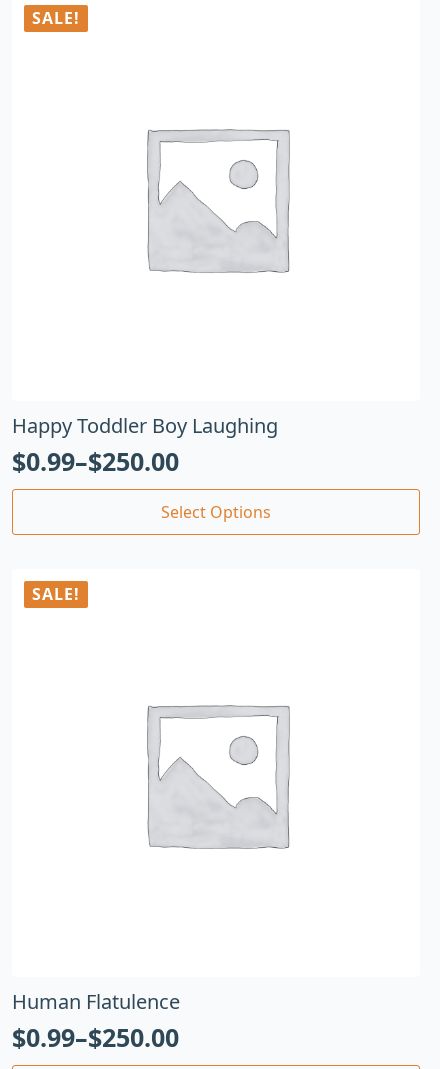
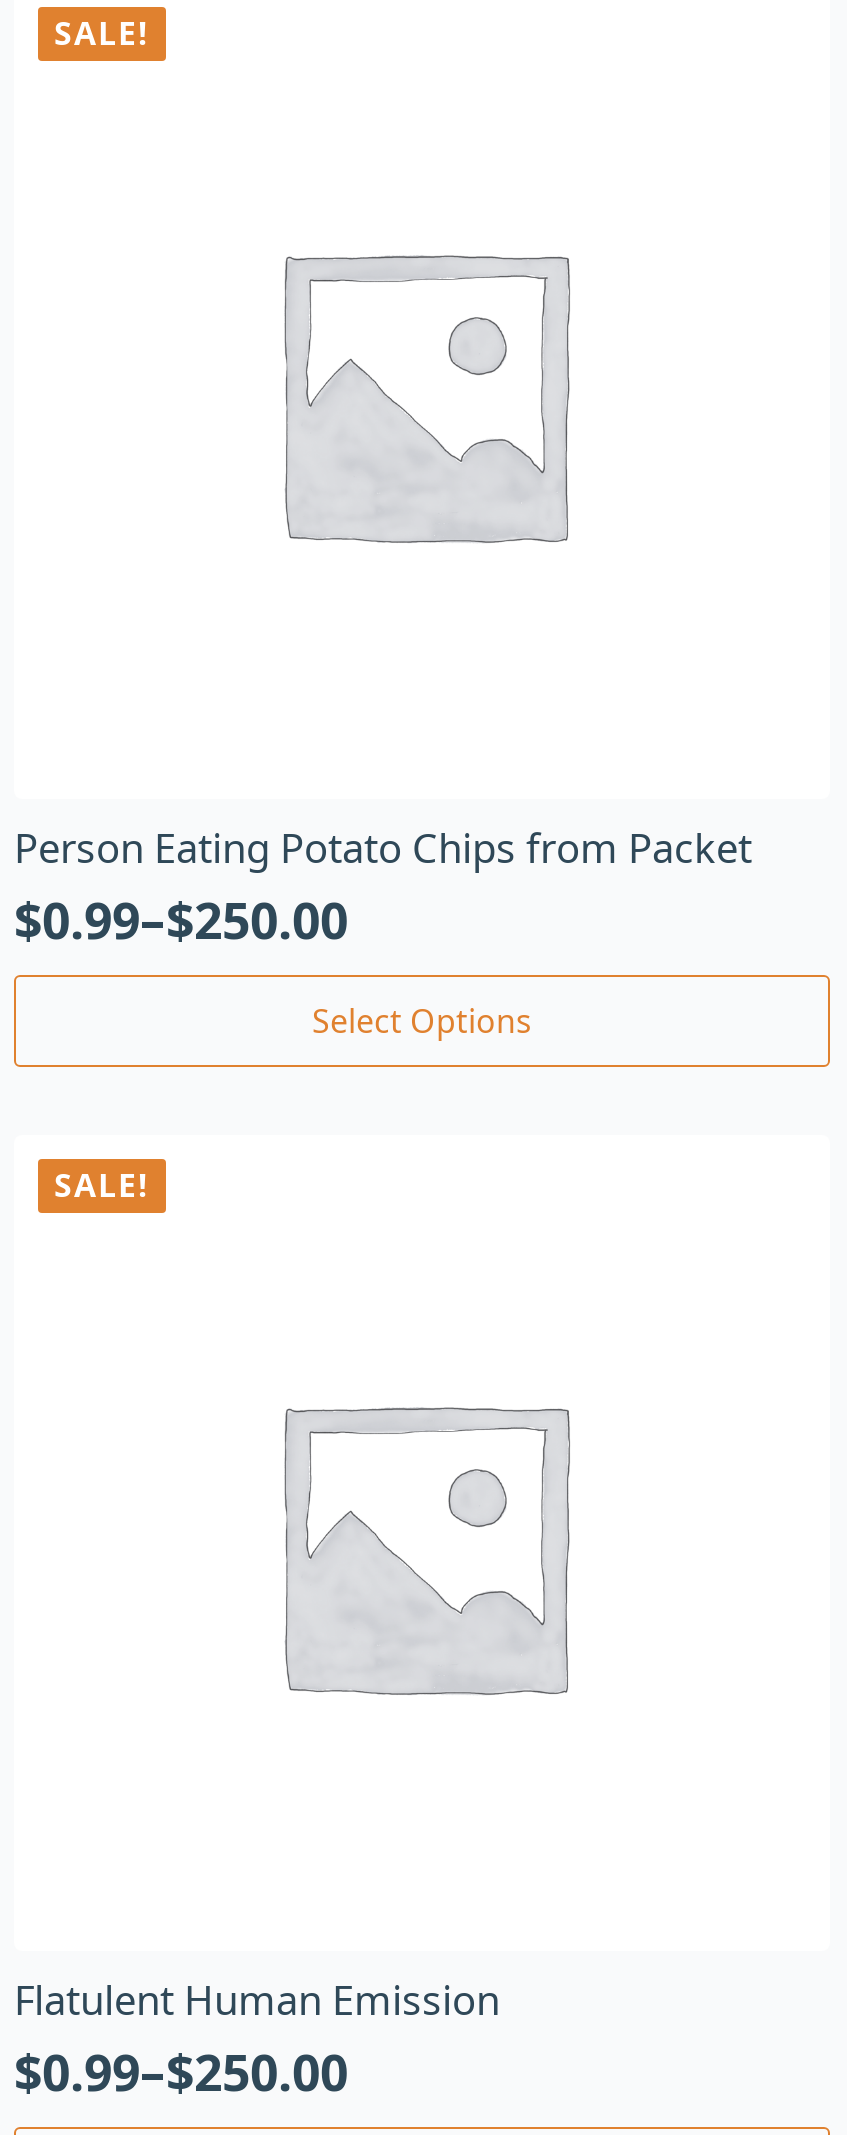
[12,412,278,439] Happy Toddler Boy Laughing -> [14,821,752,875] Person Eating Potato Chips from Packet
[12,988,180,1015] Human Flatulence -> [14,1972,500,2026] Flatulent Human Emission

